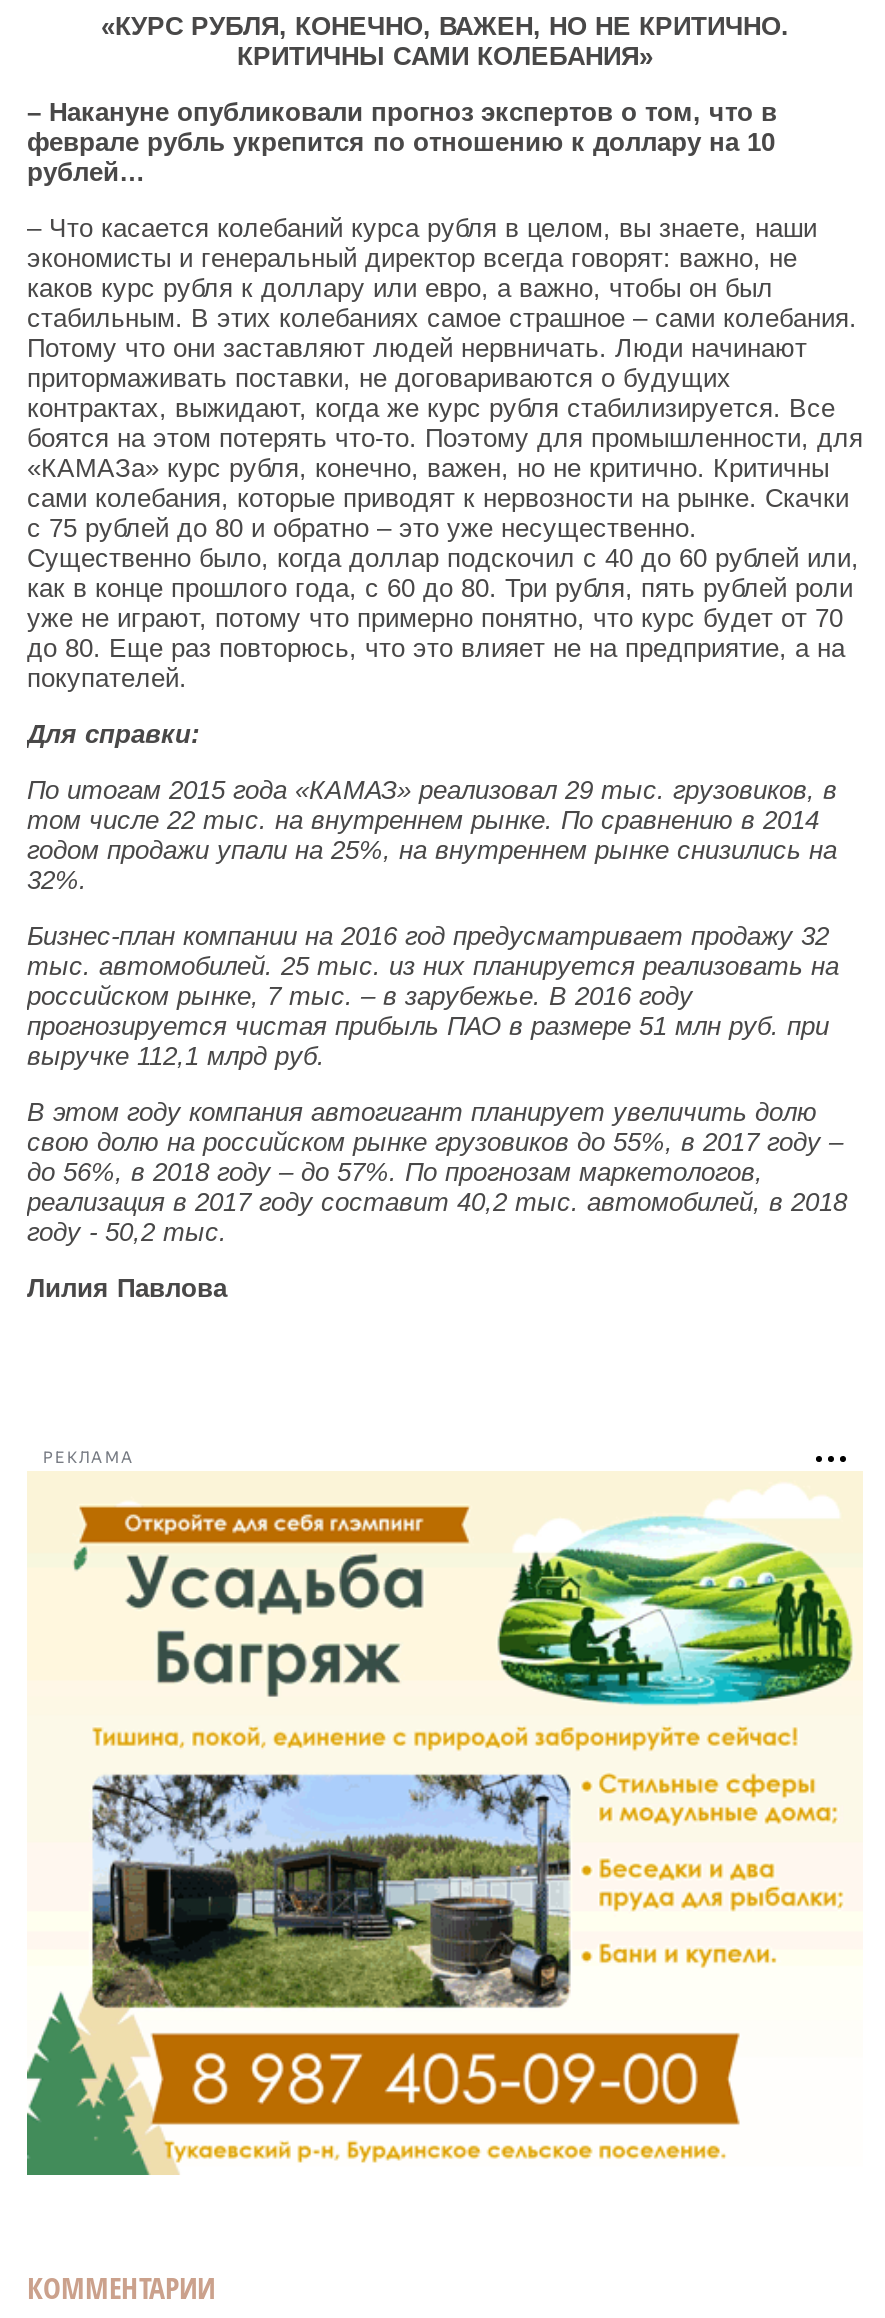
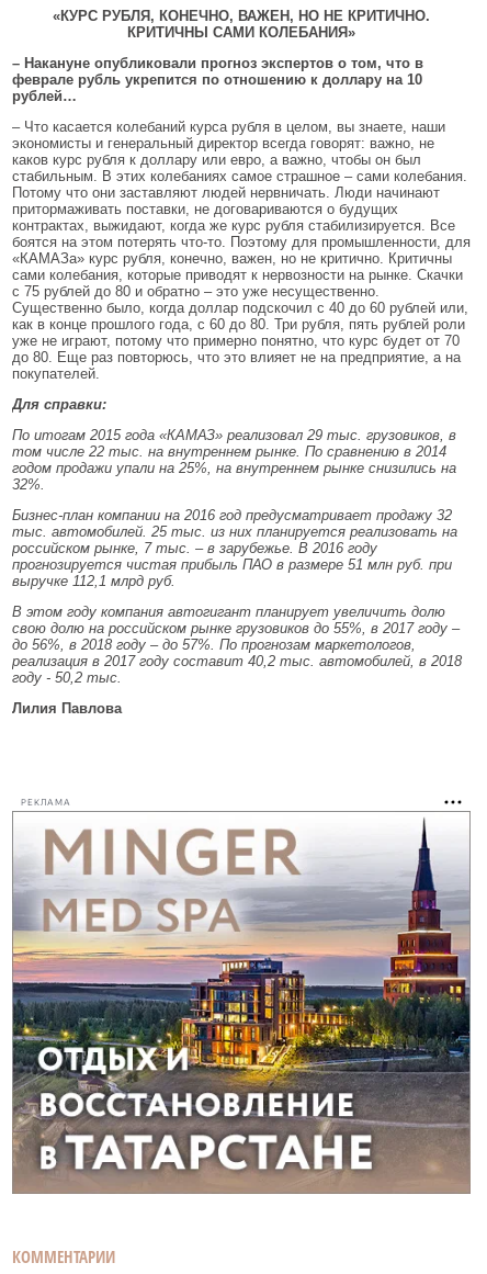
[27,1480,863,2176] [image] -> [11,811,472,1196] [image]

